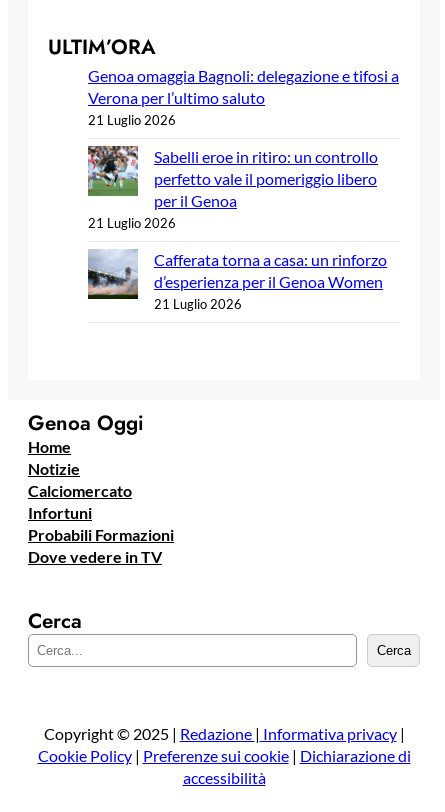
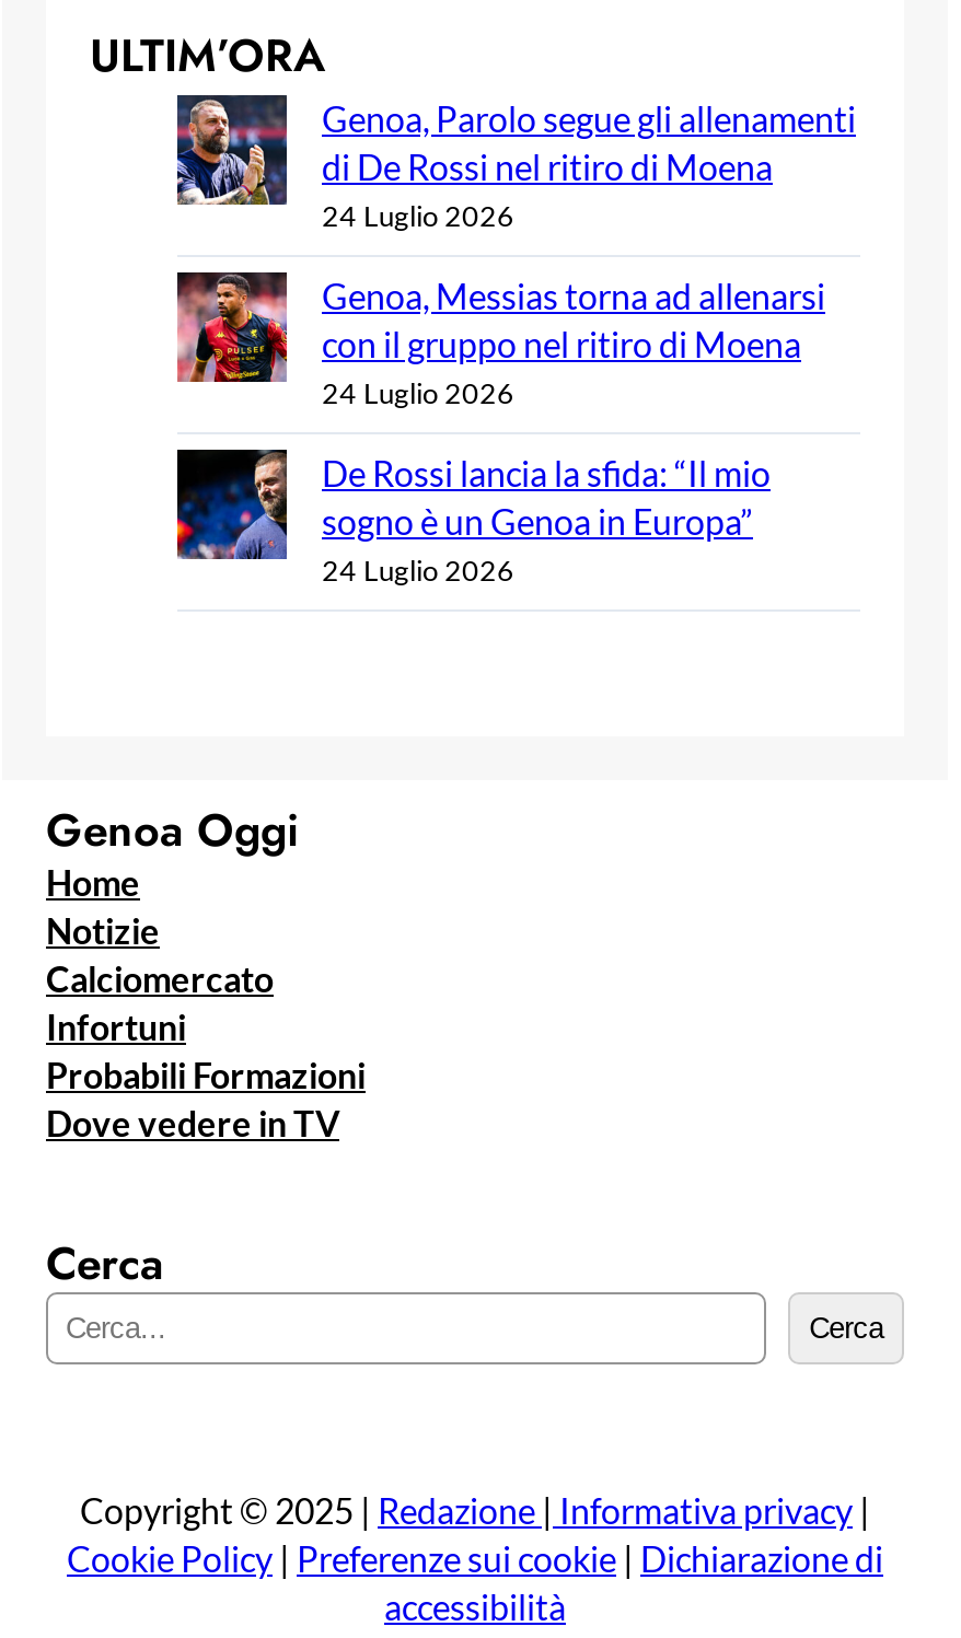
[88,65,399,127] Genoa omaggia Bagnoli: delegazione e tifosi a | Verona per l’ultimo saluto | 21 Luglio 2026 -> [322,96,856,232] Genoa, Parolo segue gli allenamenti | di De Rossi nel ritiro di Moena | 24 Luglio 2026
[87,145,378,230] [image] | Sabelli eroe in ritiro: un controllo | perfetto vale il pomeriggio libero | per il Genoa | 21 Luglio 2026 -> [177,270,825,409] [image] | Genoa, Messias torna ad allenarsi | con il gruppo nel ritiro di Moena | 24 Luglio 2026
[87,249,387,311] [image] | Cafferata torna a casa: un rinforzo | d’esperienza per il Genoa Women | 21 Luglio 2026 -> [175,451,771,586] [image] | De Rossi lancia la sfida: “Il mio | sogno è un Genoa in Europa” | 24 Luglio 2026

